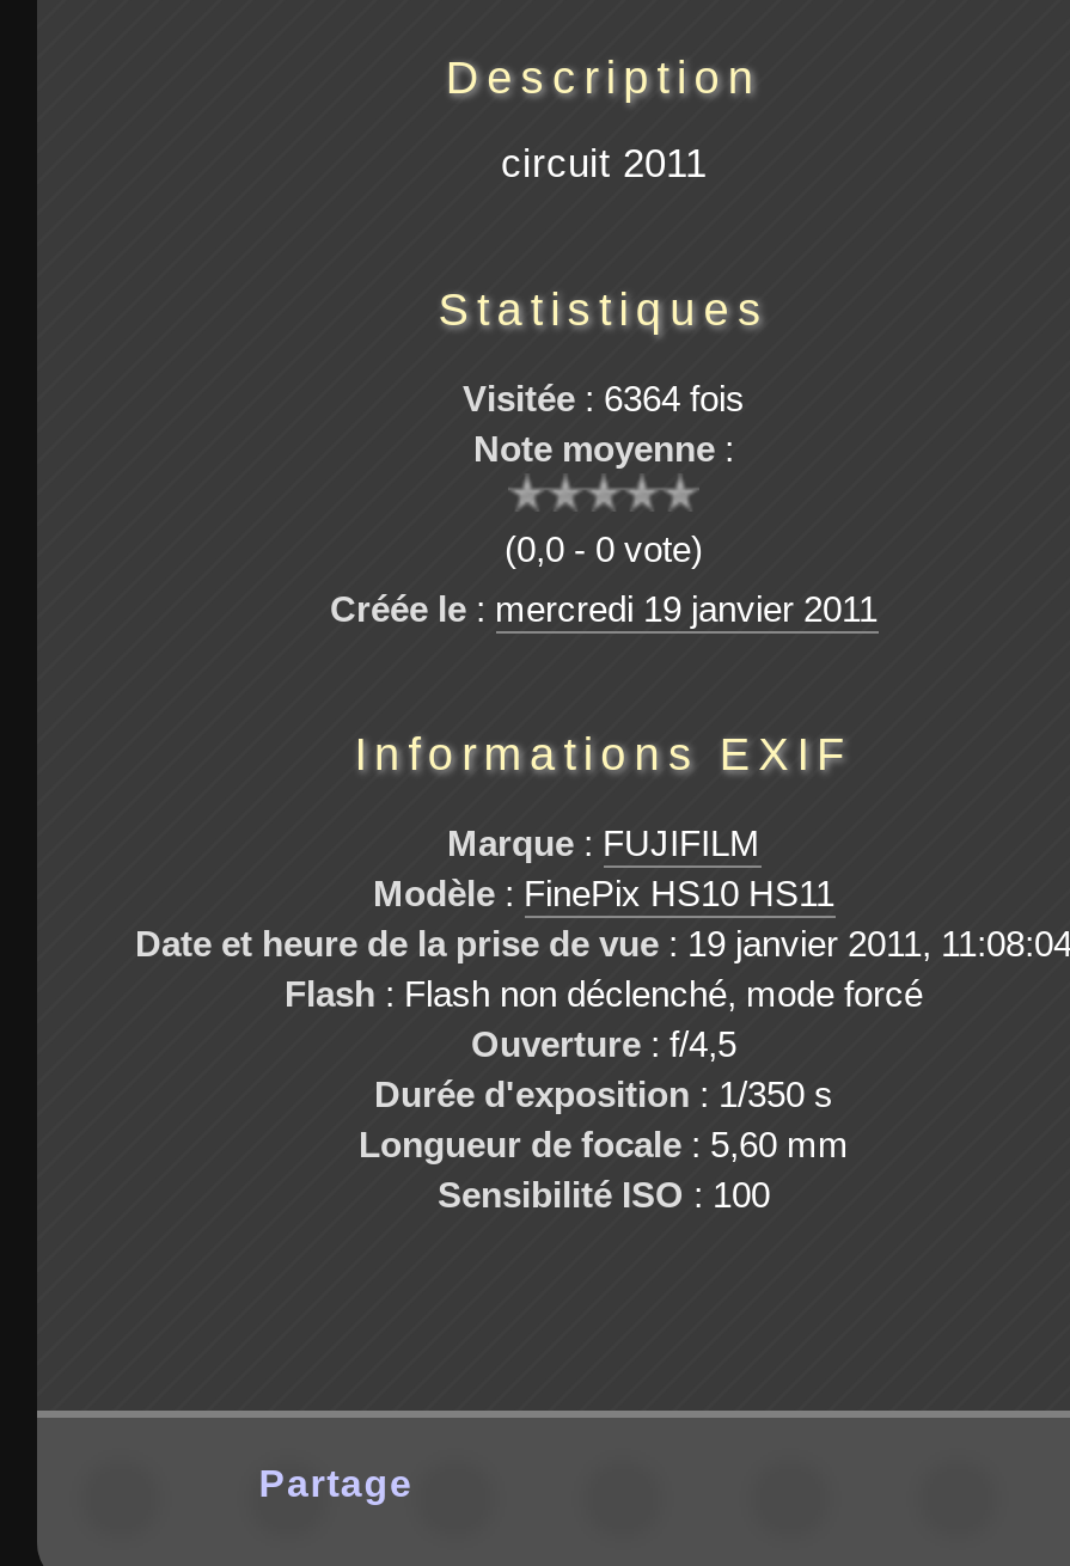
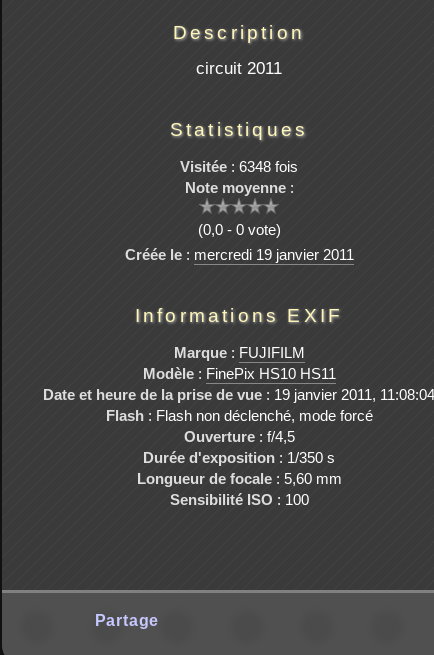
[463,378,745,418] Visitée: 6364 fois -> [180,158,298,175] Visitée: 6348 fois

